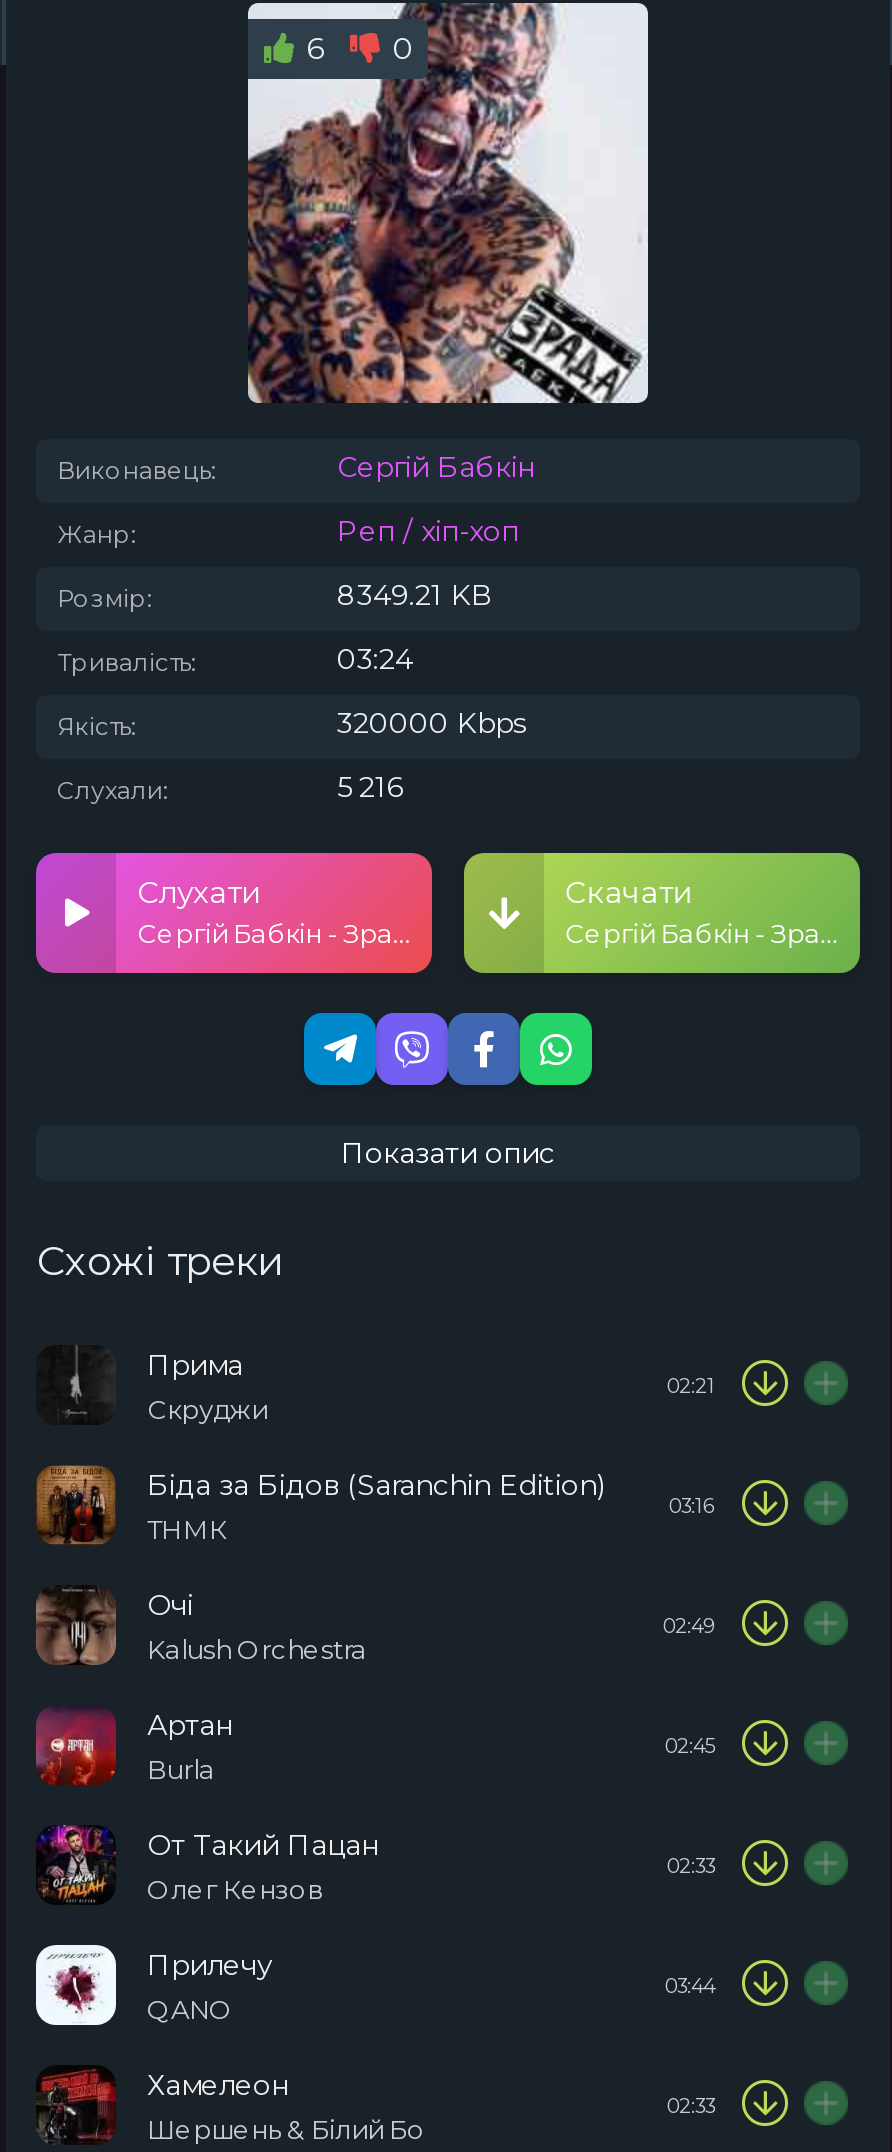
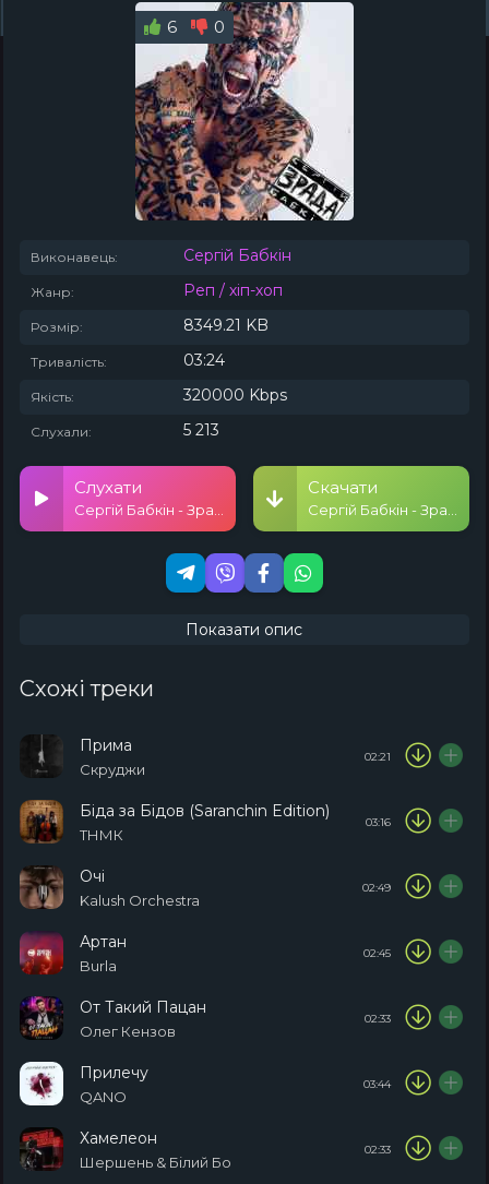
[337,769,403,805] 5 216 -> [184,420,220,440] 5 213

